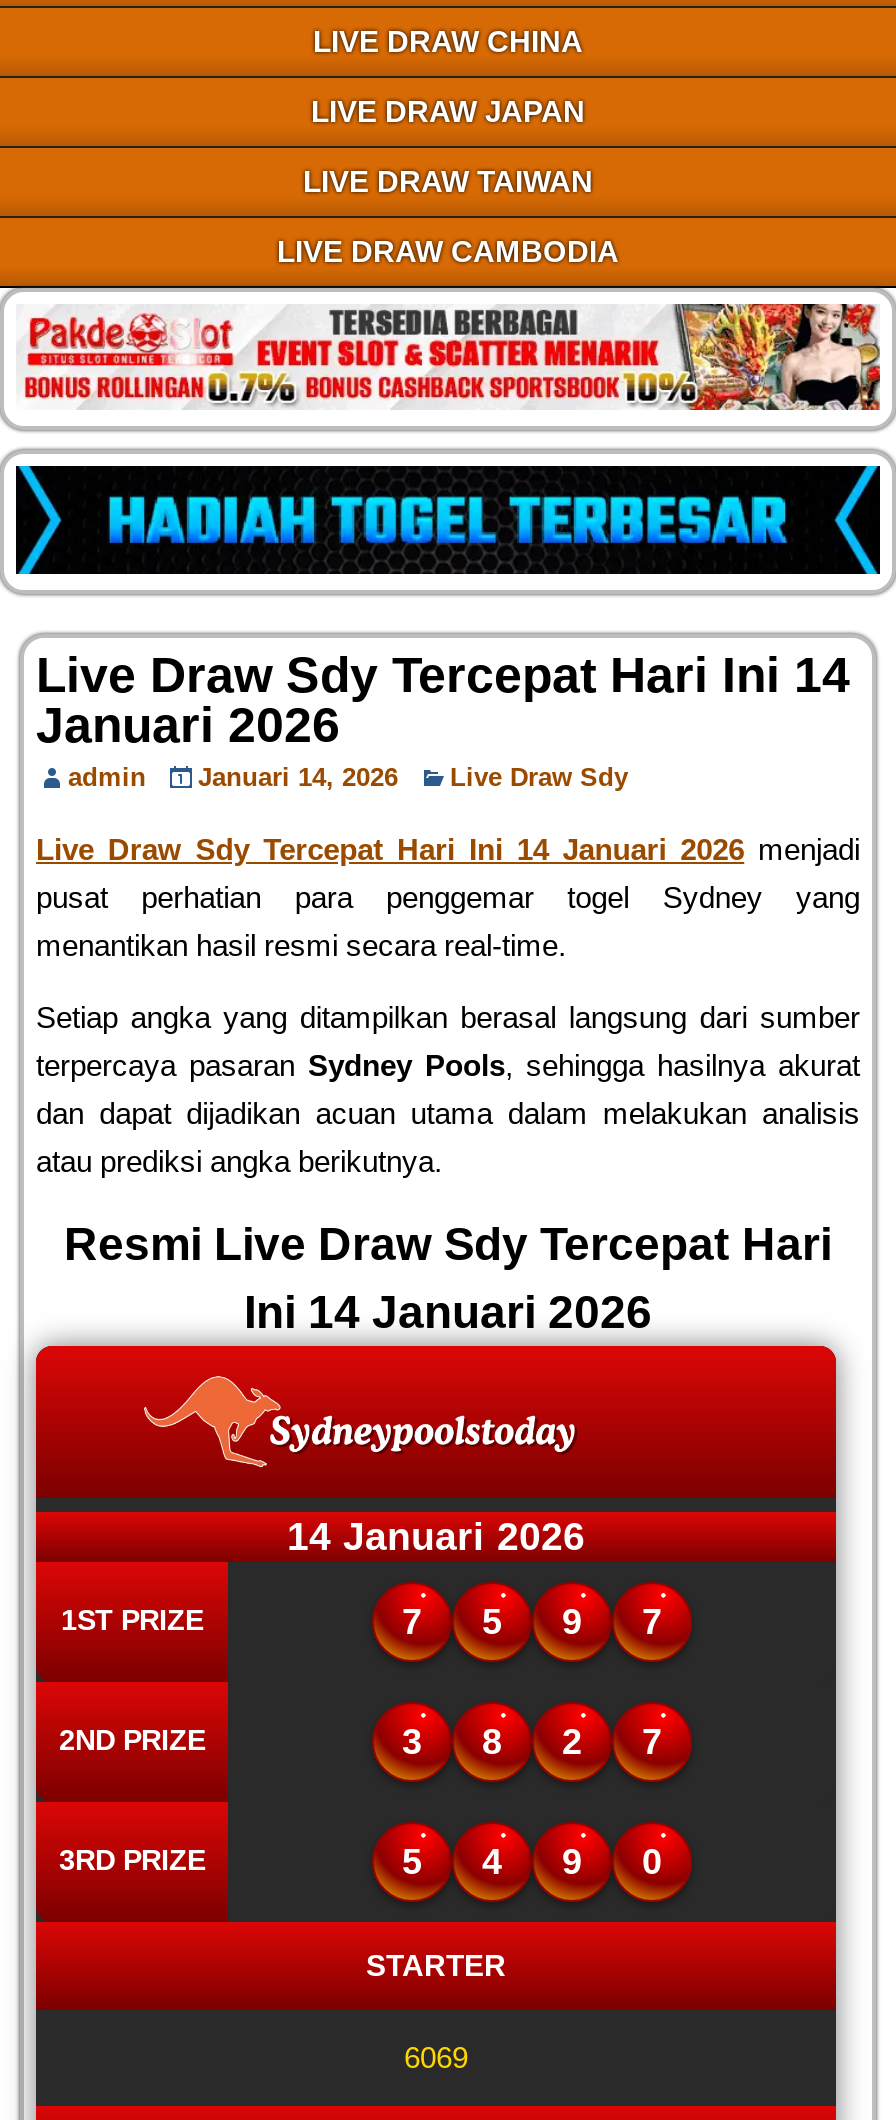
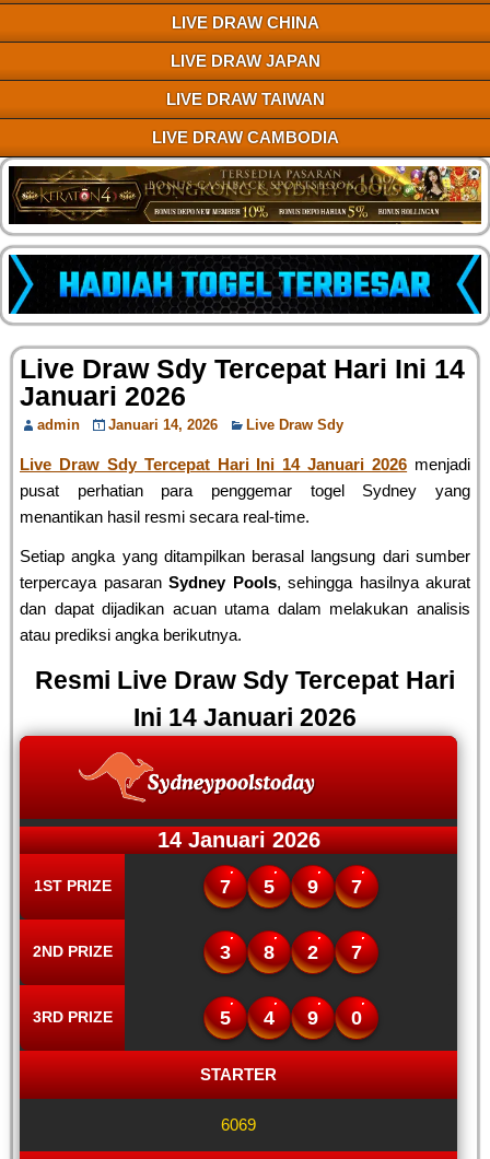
[16,302,882,412] [image] -> [8,165,482,225] [image]

